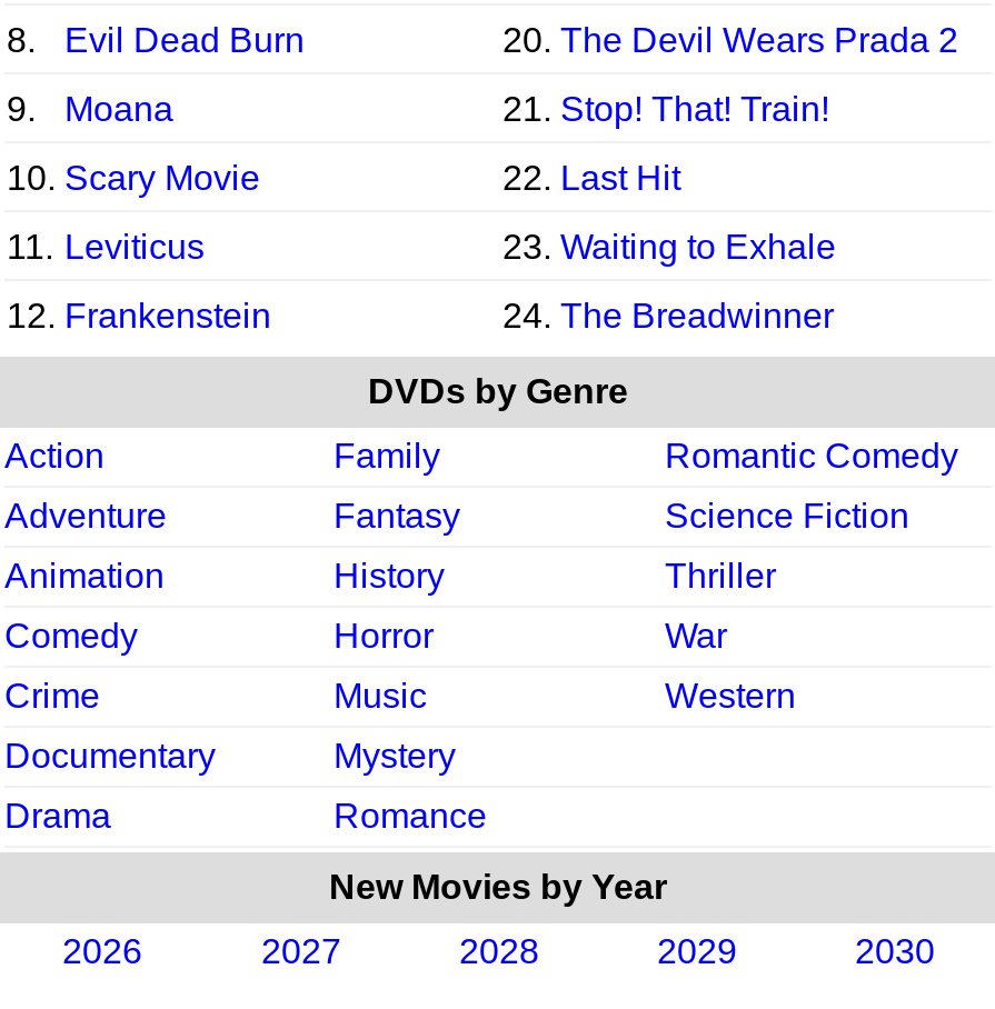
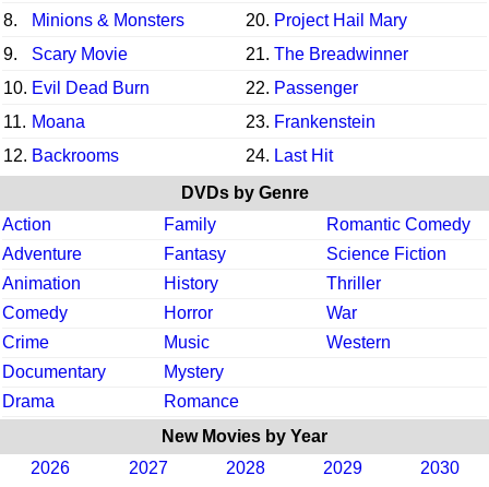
[64,21,958,59] Evil Dead Burn | 20. The Devil Wears Prada 2 -> [32,11,407,29] Minions & Monsters | 20. Project Hail Mary
[64,90,829,128] Moana | 21. Stop! That! Train! -> [32,45,408,63] Scary Movie | 21. The Breadwinner
[7,159,680,196] 10. Scary Movie | 22. Last Hit -> [3,79,358,97] 10. Evil Dead Burn | 22. Passenger
[7,228,836,265] 11. Leviticus | 23. Waiting to Exhale -> [3,112,375,131] 11. Moana | 23. Frankenstein
[7,296,834,334] 12. Frankenstein | 24. The Breadwinner -> [3,146,333,165] 12. Backrooms | 24. Last Hit

